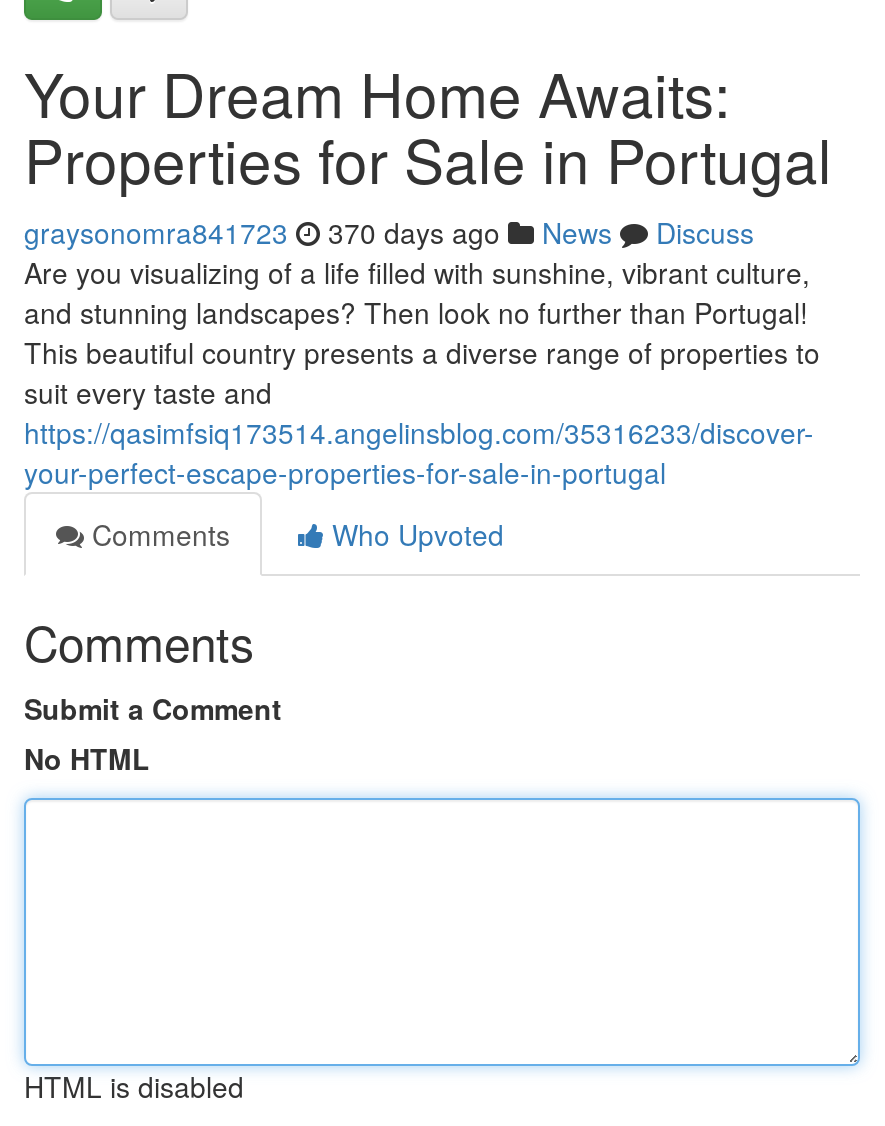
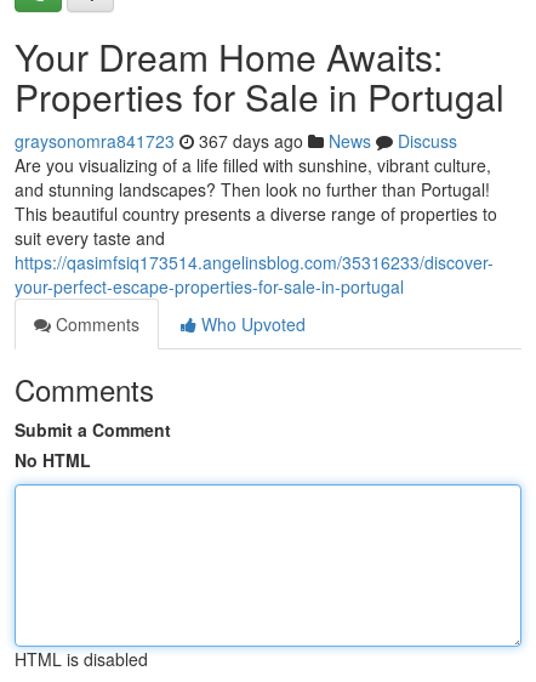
[24,212,754,252] graysonomra841723 370 days ago News Discuss -> [15,129,457,153] graysonomra841723 367 days ago News Discuss

